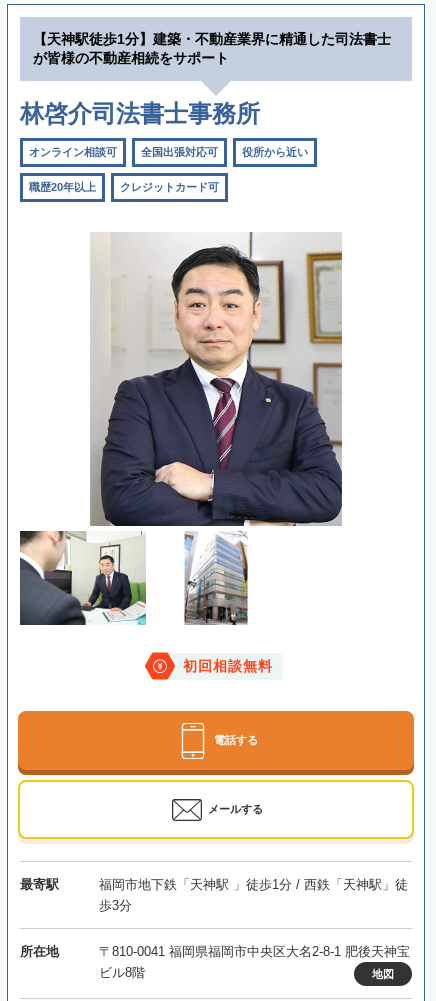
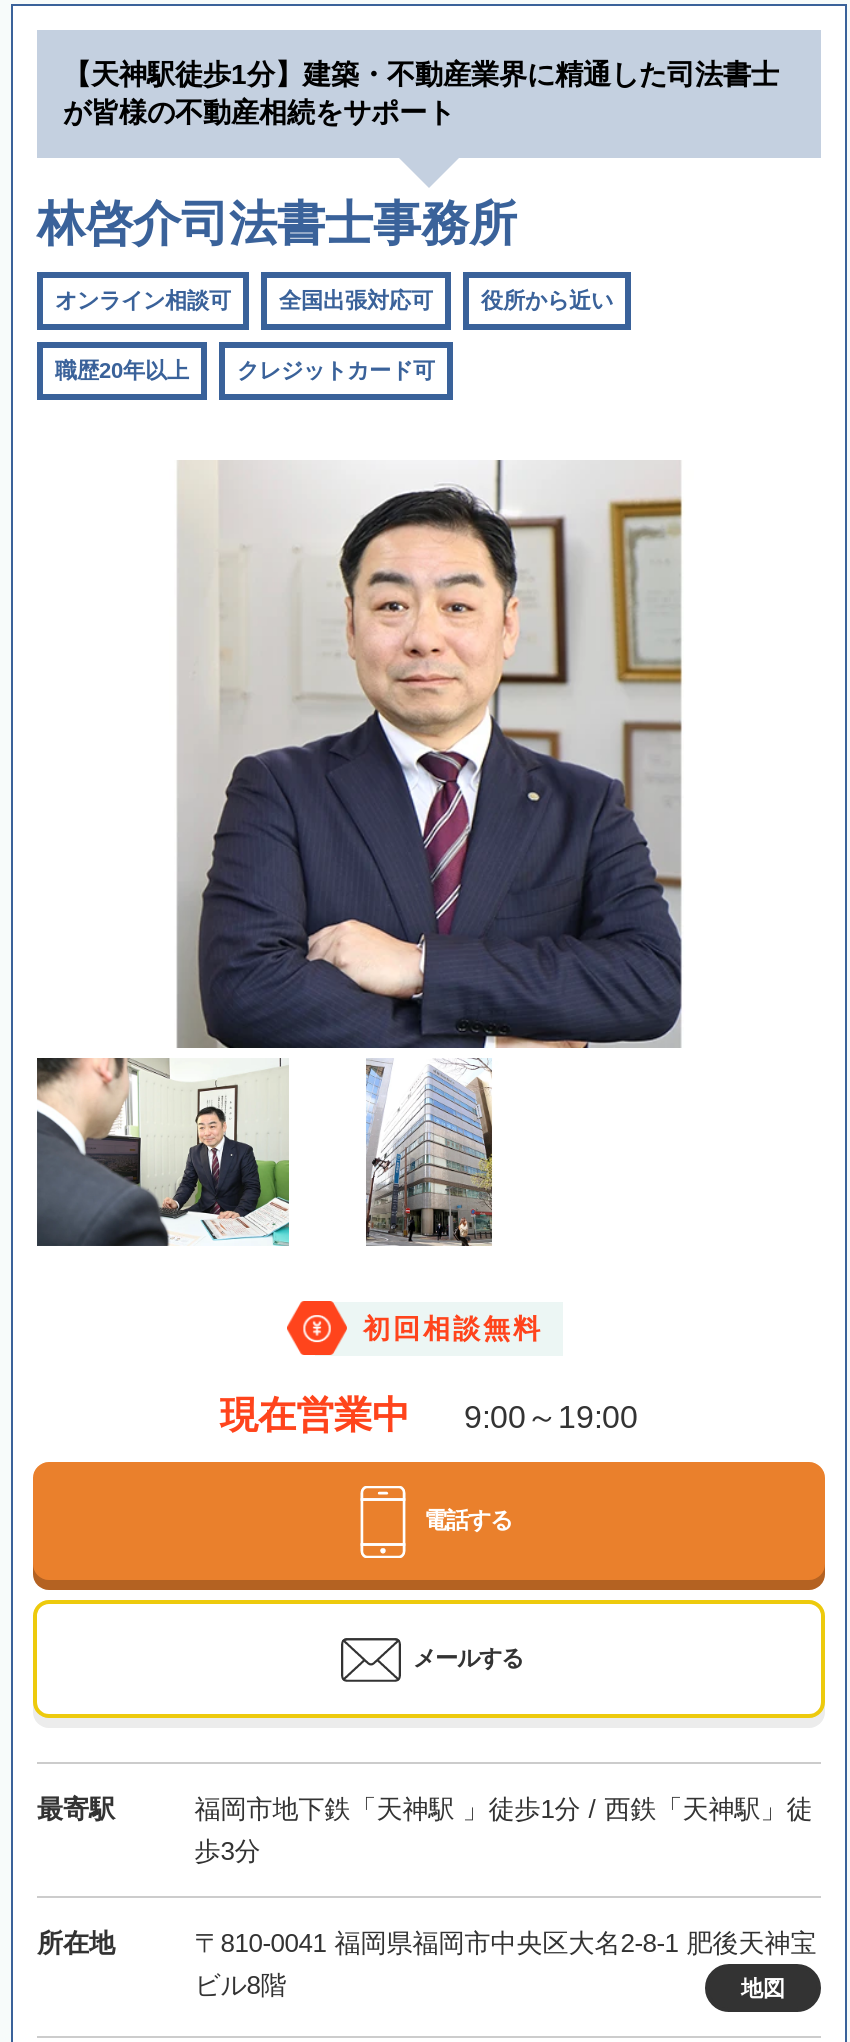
none -> [220,1394,638,1436] 現在営業中 | 9:00～19:00

